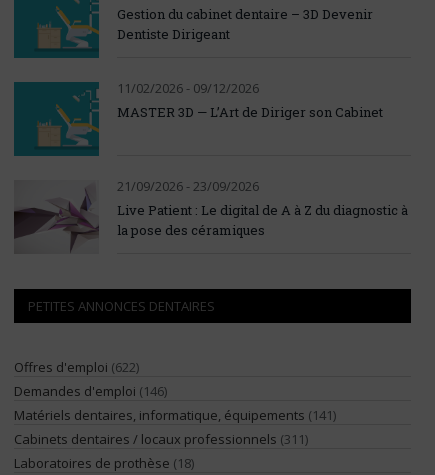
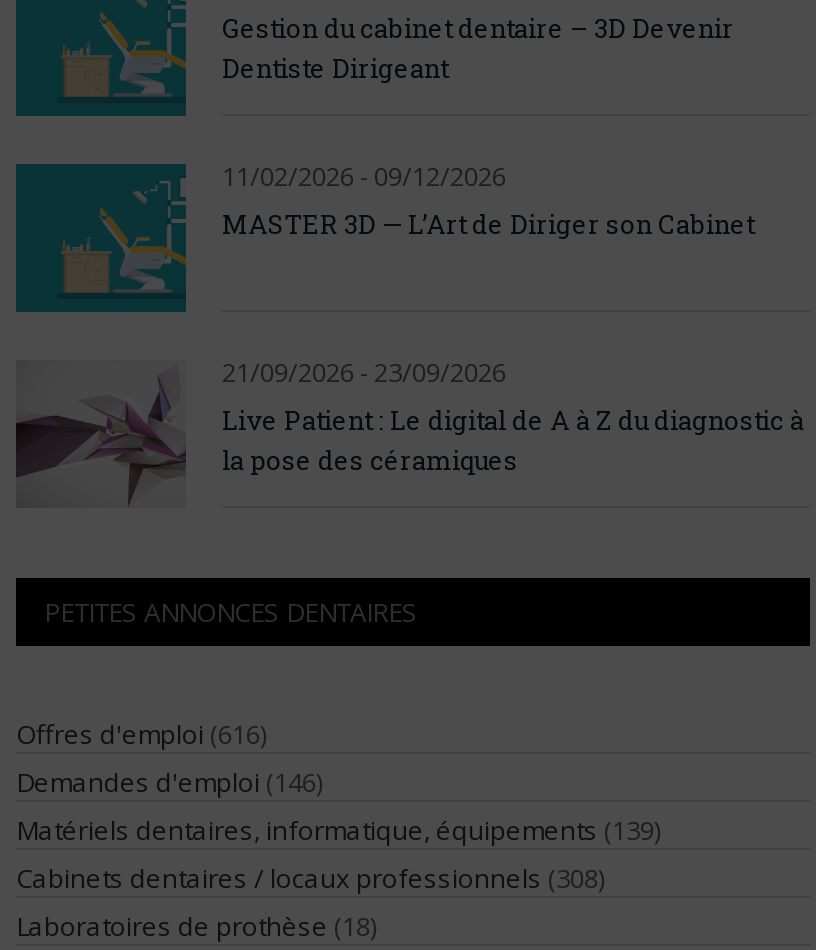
[14,358,139,376] Offres d'emploi (622) -> [16,716,266,752] Offres d'emploi (616)
[14,406,336,424] Matériels dentaires, informatique, équipements (141) -> [16,812,660,848] Matériels dentaires, informatique, équipements (139)
[14,430,308,448] Cabinets dentaires / locaux professionnels (311) -> [16,860,604,896] Cabinets dentaires / locaux professionnels (308)

